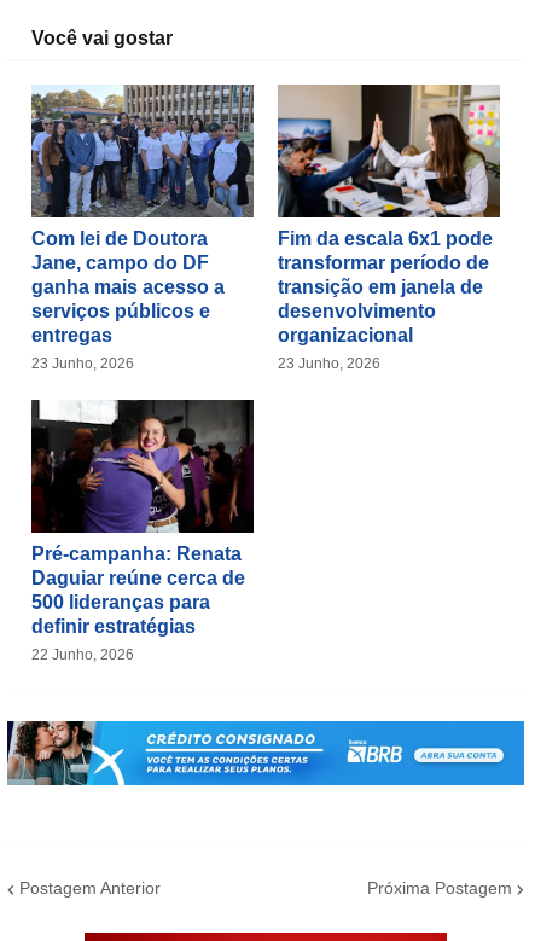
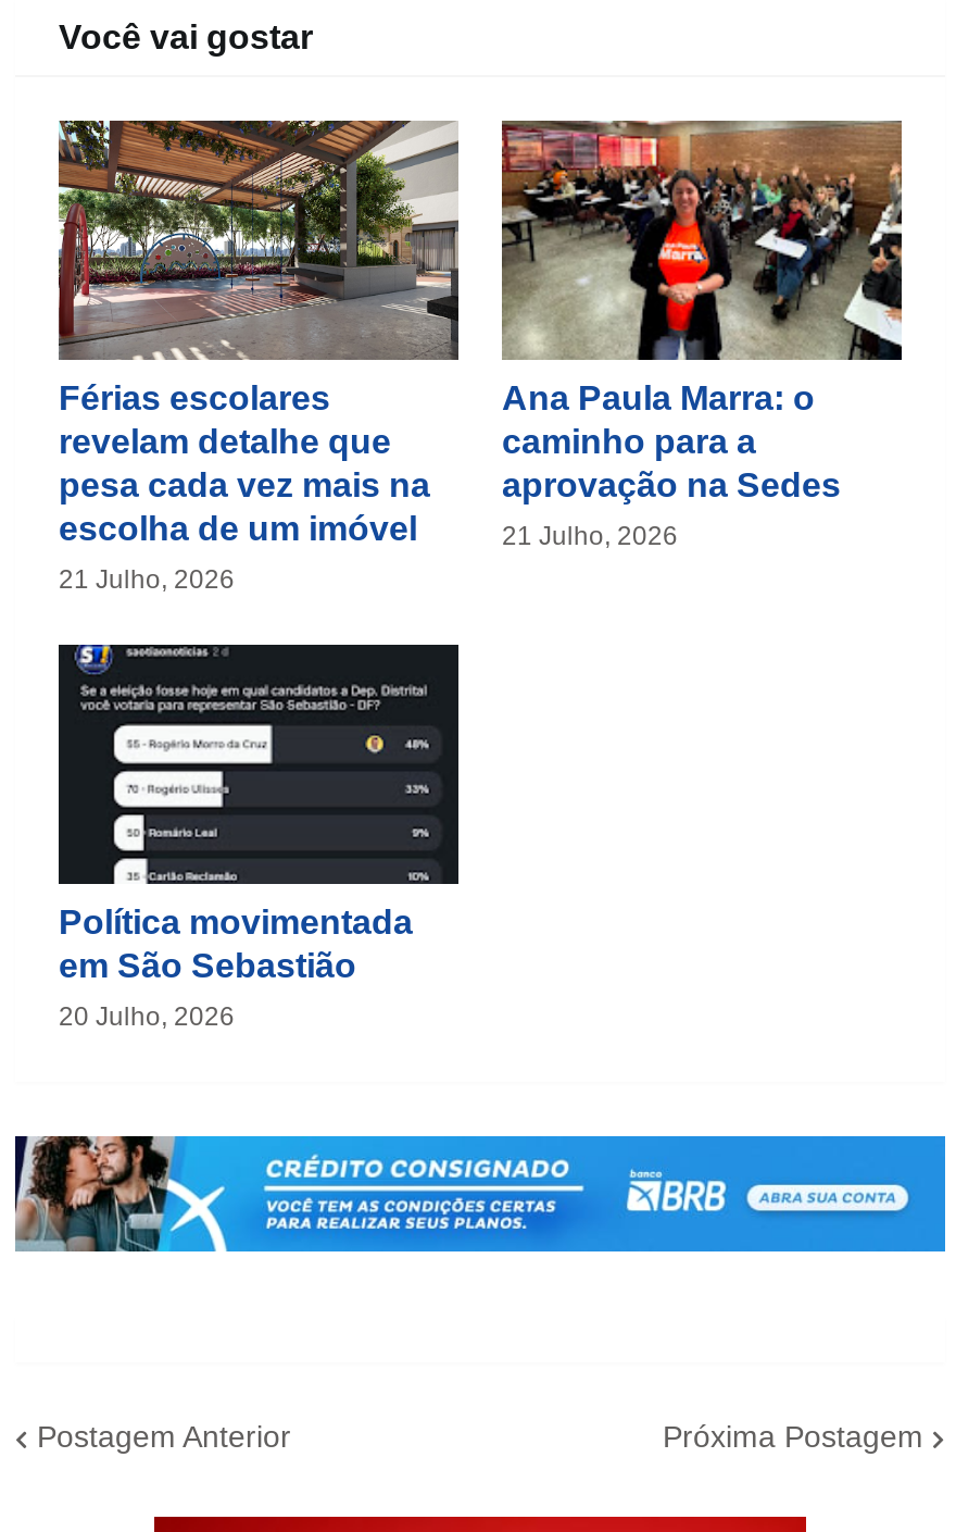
[30,85,254,345] [image] | Com lei de Doutora | Jane, campo do DF | ganha mais acesso a | serviços públicos e | entregas -> [59,119,458,546] [image] | Férias escolares | revelam detalhe que | pesa cada vez mais na | escolha de um imóvel
[277,83,500,219] [image] -> [500,119,902,232] [image]
[278,228,493,345] Fim da escala 6x1 pode | transformar período de | transição em janela de | desenvolvimento | organizacional -> [502,379,841,503] Ana Paula Marra: o | caminho para a | aprovação na Sedes
[31,355,134,372] 23 Junho, 2026 -> [59,564,235,594] 21 Julho, 2026
[278,355,380,372] 23 Junho, 2026 -> [502,520,678,551] 21 Julho, 2026
[31,399,254,510] [image] -> [59,643,458,799] [image]
[31,543,245,636] Pré-campanha: Renata | Daguiar reúne cerca de | 500 lideranças para | definir estratégias -> [59,903,413,984] Política movimentada | em São Sebastião
[31,646,134,663] 22 Junho, 2026 -> [59,1001,235,1031] 20 Julho, 2026

